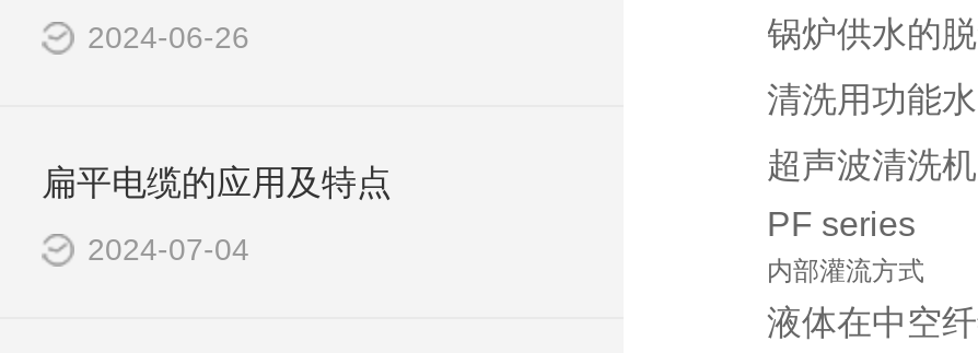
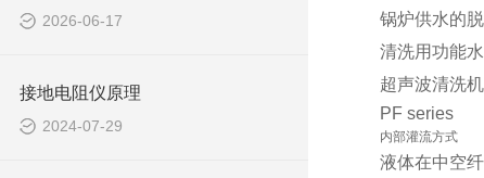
[88,20,249,55] 2024-06-26 -> [42,12,123,29] 2026-06-17
[42,164,392,201] 扁平电缆的应用及特点 -> [20,84,141,102] 接地电阻仪原理
[88,232,249,267] 2024-07-04 -> [42,117,123,135] 2024-07-29

